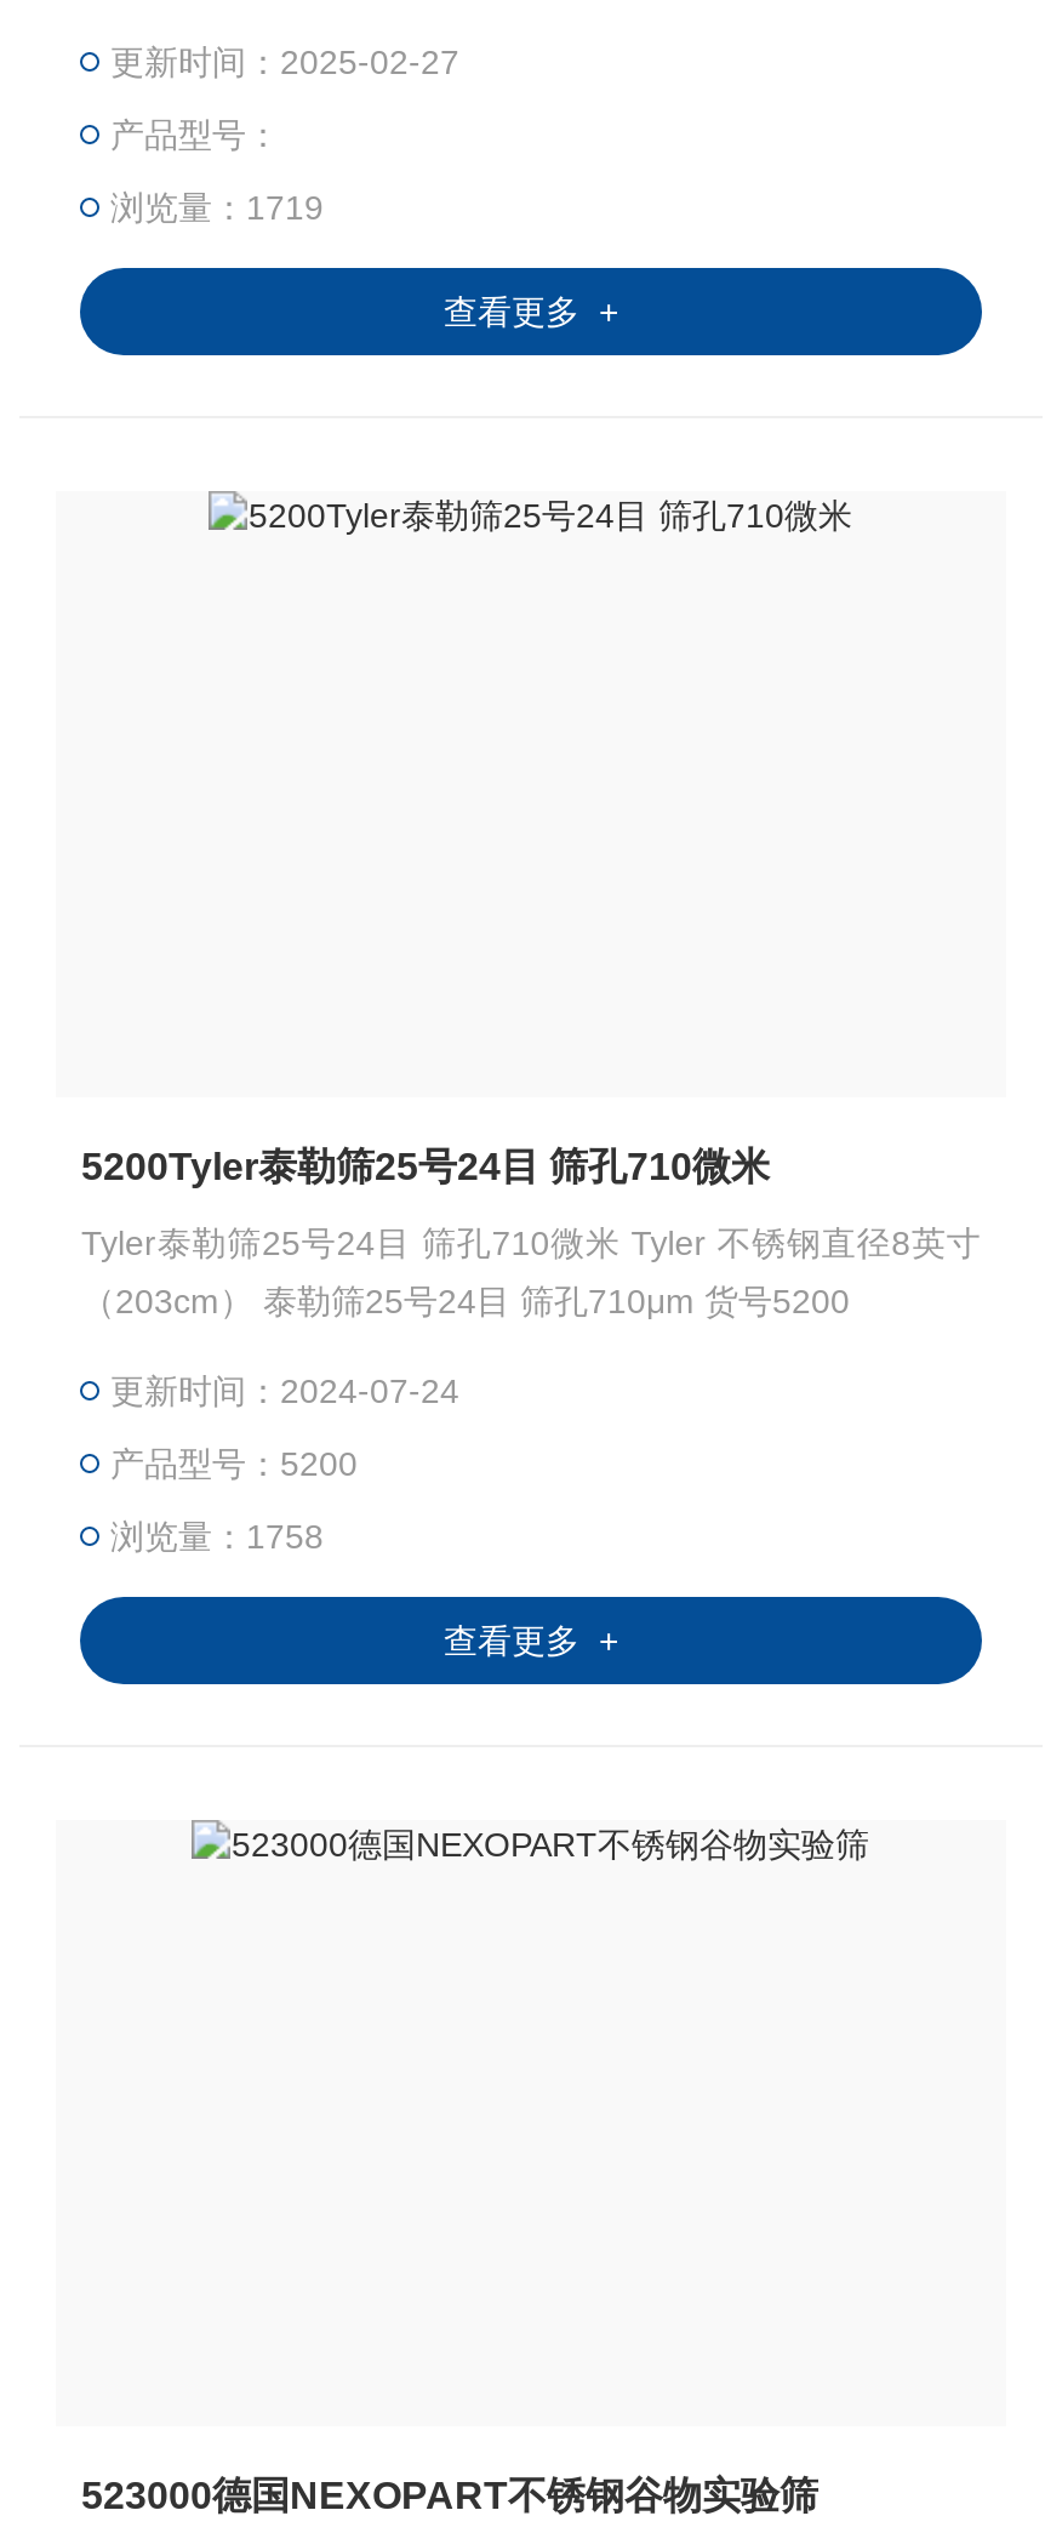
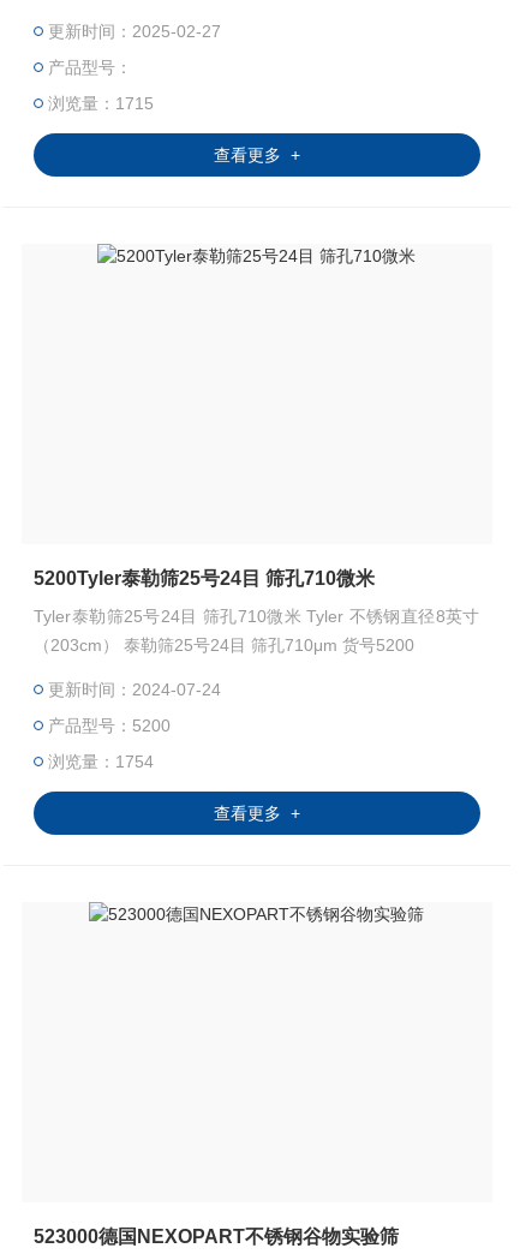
[110,188,323,227] 浏览量：1719 -> [49,94,154,113] 浏览量：1715
[110,1517,323,1556] 浏览量：1758 -> [49,752,154,771] 浏览量：1754

